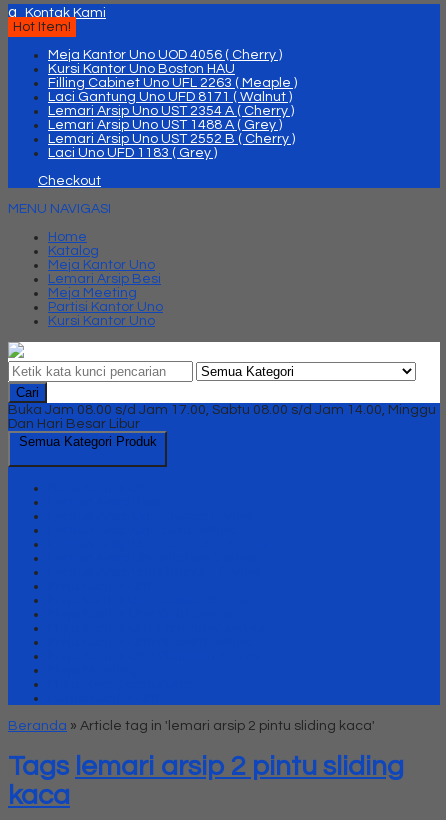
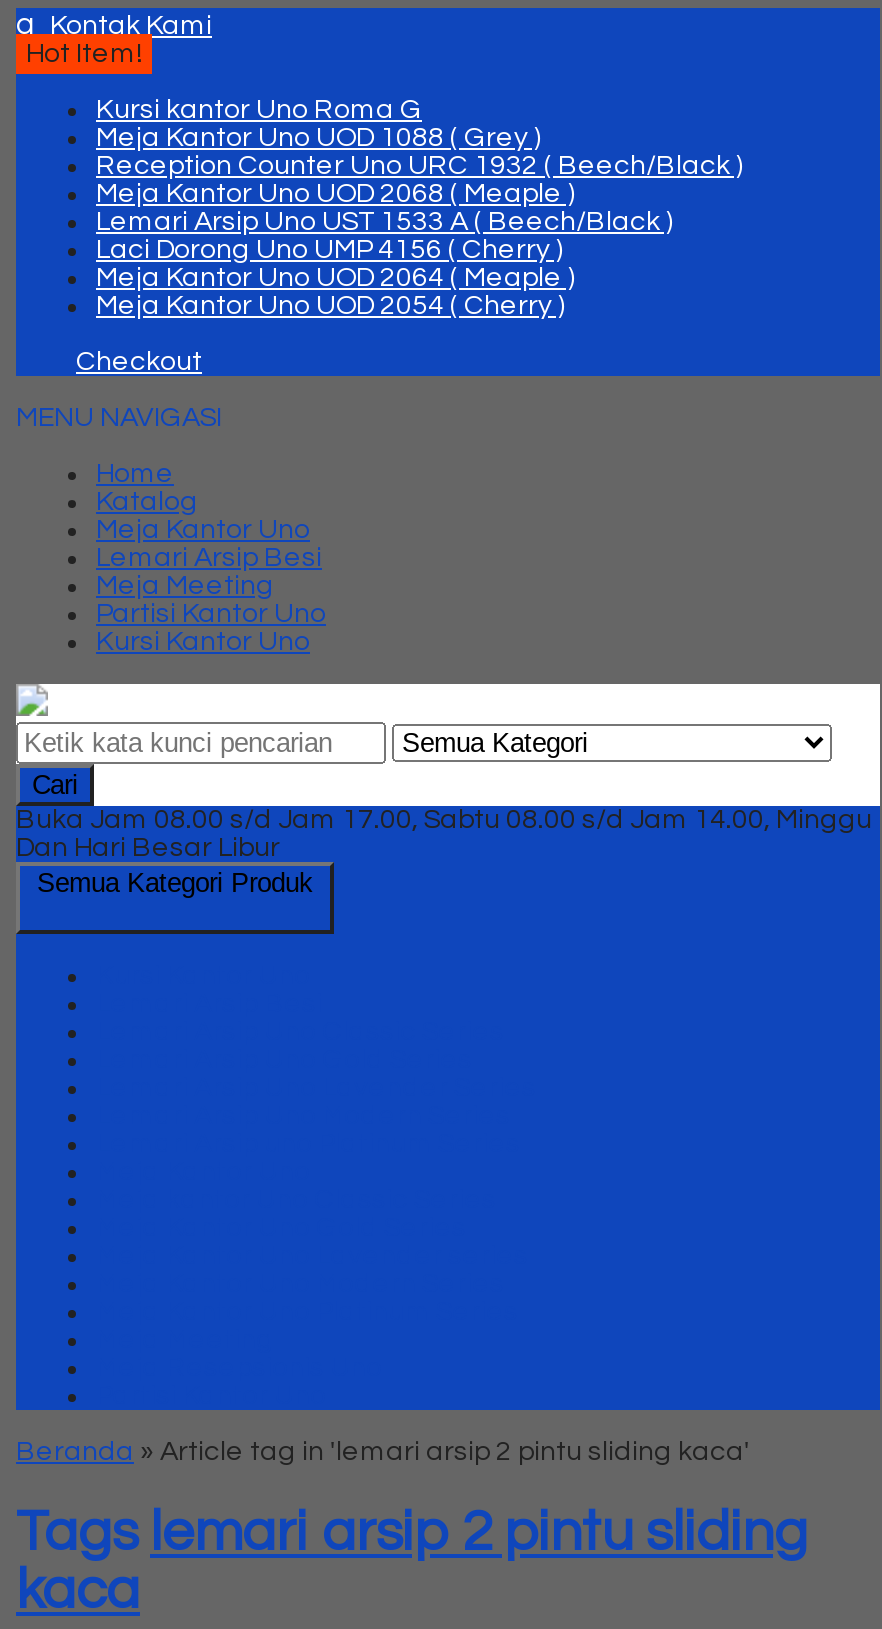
[48,48,297,160] Meja Kantor Uno UOD 4056 ( Cherry ) | Kursi Kantor Uno Boston HAU | Filling Cabinet Uno UFL 2263 ( Meaple ) | Laci Gantung Uno UFD 8171 ( Walnut ) | Lemari Arsip Uno UST 2354 A ( Cherry ) | Lemari Arsip Uno UST 1488 A ( Grey ) | Lemari Arsip Uno UST 2552 B ( Cherry ) | Laci Uno UFD 1183 ( Grey ) -> [96,96,742,320] Kursi kantor Uno Roma G | Meja Kantor Uno UOD 1088 ( Grey ) | Reception Counter Uno URC 1932 ( Beech/Black ) | Meja Kantor Uno UOD 2068 ( Meaple ) | Lemari Arsip Uno UST 1533 A ( Beech/Black ) | Laci Dorong Uno UMP 4156 ( Cherry ) | Meja Kantor Uno UOD 2064 ( Meaple ) | Meja Kantor Uno UOD 2054 ( Cherry )

